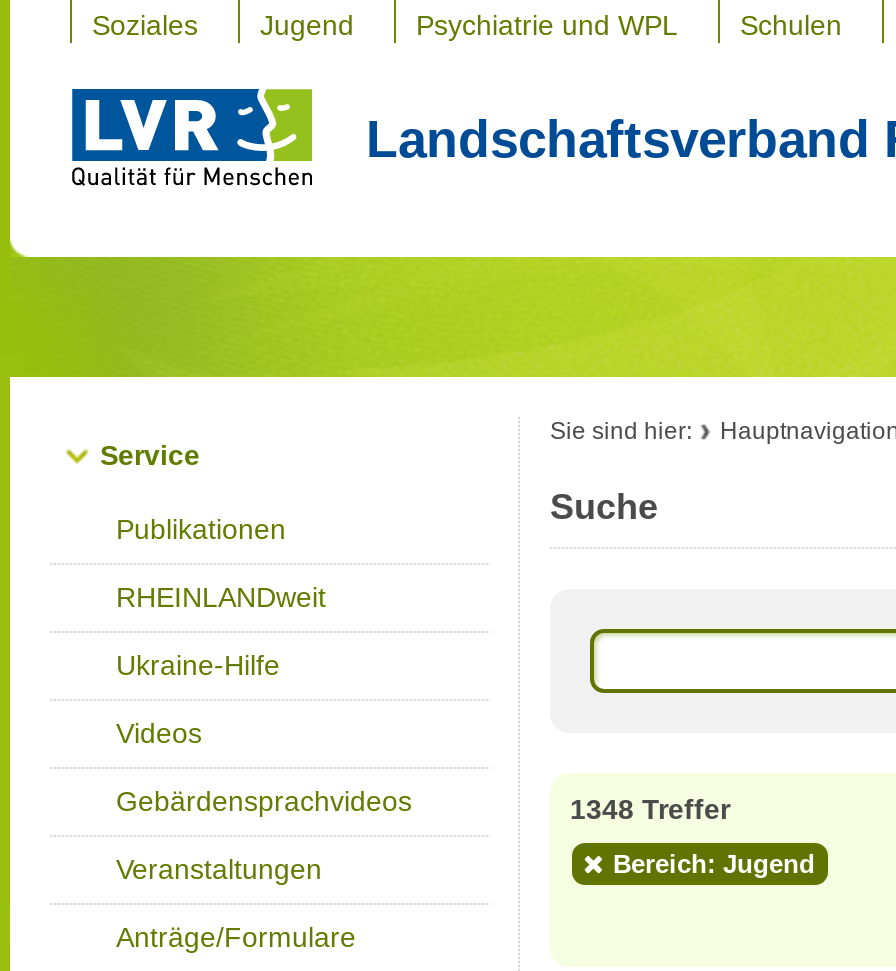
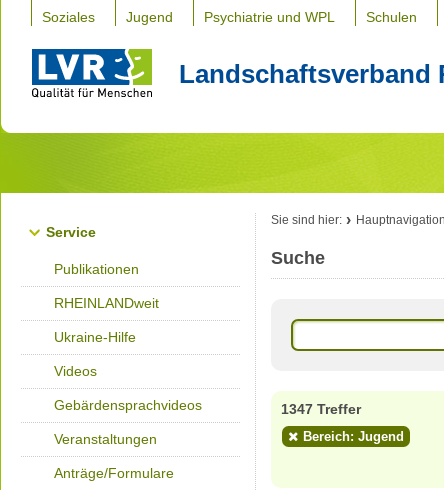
[570,793,730,825] 1348 Treffer -> [281,401,361,417] 1347 Treffer

